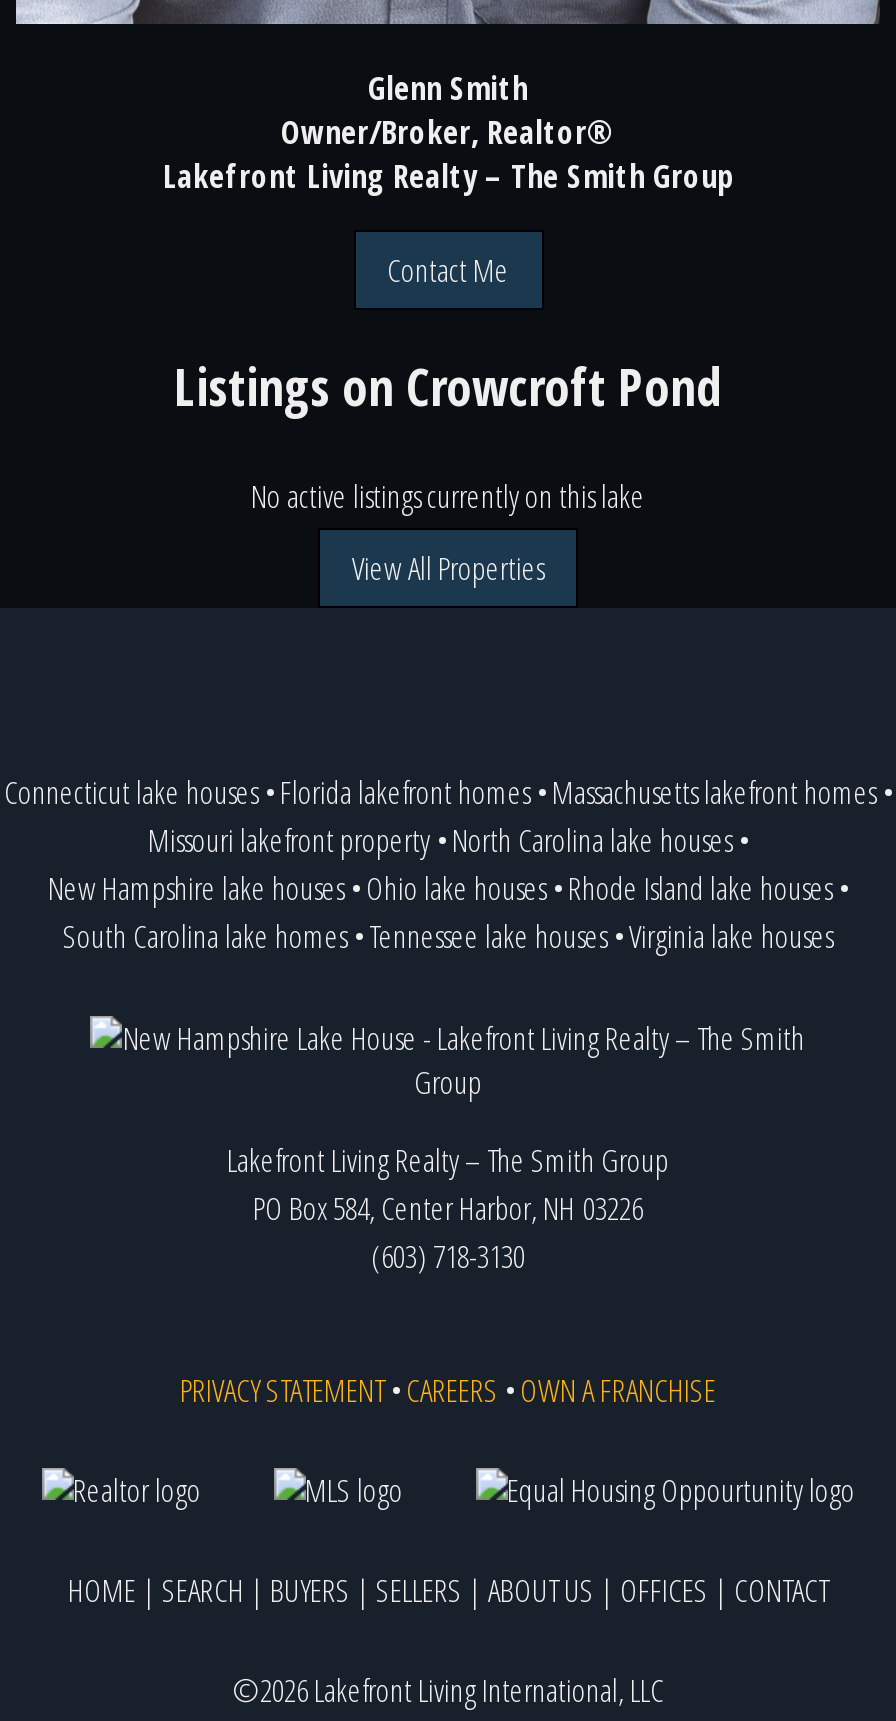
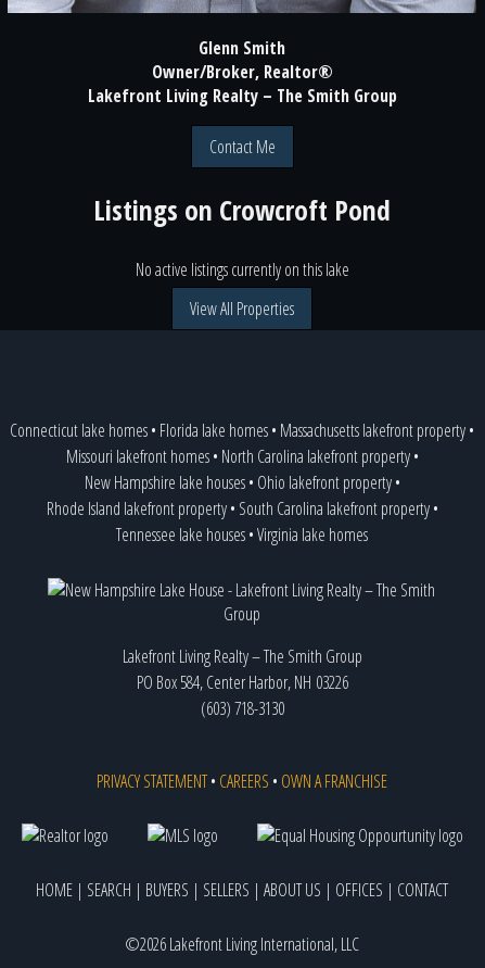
[4,770,892,958] Connecticut lake houses • Florida lakefront homes • Massachusetts lakefront homes • | Missouri lakefront property • North Carolina lake houses • | New Hampshire lake houses • Ohio lake houses • Rhode Island lake houses • | South Carolina lake homes •Tennessee lake houses •Virginia lake houses -> [10,418,474,547] Connecticut lake homes • Florida lake homes • Massachusetts lakefront property • | Missouri lakefront homes • North Carolina lakefront property • | New Hampshire lake houses • Ohio lakefront property • | Rhode Island lakefront property • South Carolina lakefront property • | Tennessee lake houses • Virginia lake homes

